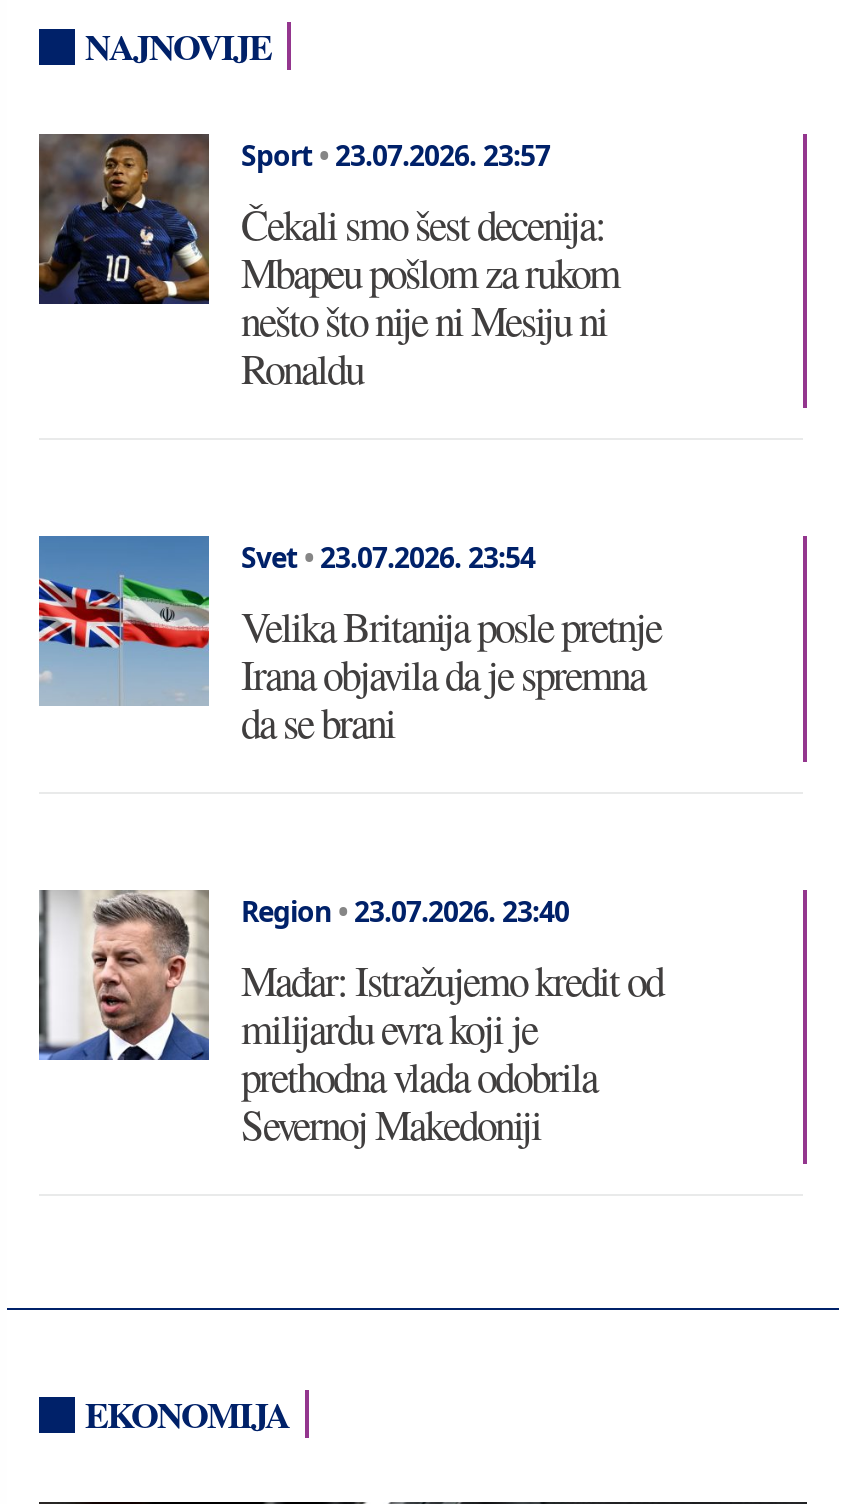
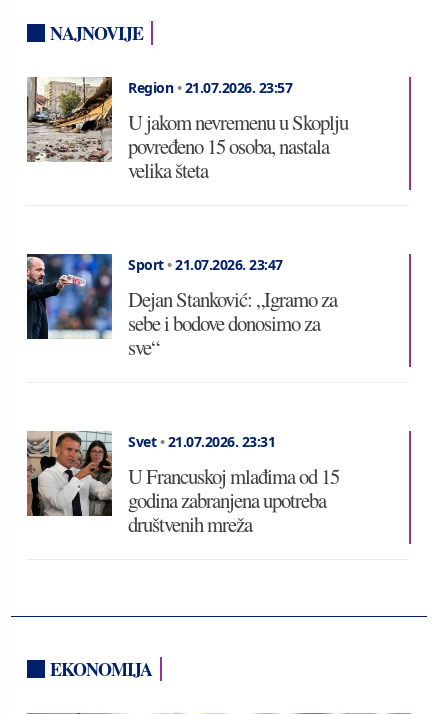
[39,132,619,396] [image] | Sport • 23.07.2026. 23:57 | Čekali smo šest decenija: | Mbapeu pošlom za rukom | nešto što nije ni Mesiju ni | Ronaldu -> [26,77,348,184] [image] | Region • 21.07.2026. 23:57 | U jakom nevremenu u Skoplju | povređeno 15 osoba, nastala | velika šteta
[37,534,661,750] [image] | Svet • 23.07.2026. 23:54 | Velika Britanija posle pretnje | Irana objavila da je spremna | da se brani -> [26,253,337,361] [image] | Sport • 21.07.2026. 23:47 | Dejan Stanković: „Igramo za | sebe i bodove donosimo za | sve“
[37,888,663,1152] [image] | Region • 23.07.2026. 23:40 | Mađar: Istražujemo kredit od | milijardu evra koji je | prethodna vlada odobrila | Severnoj Makedoniji -> [26,430,339,538] [image] | Svet • 21.07.2026. 23:31 | U Francuskoj mlađima od 15 | godina zabranjena upotreba | društvenih mreža

